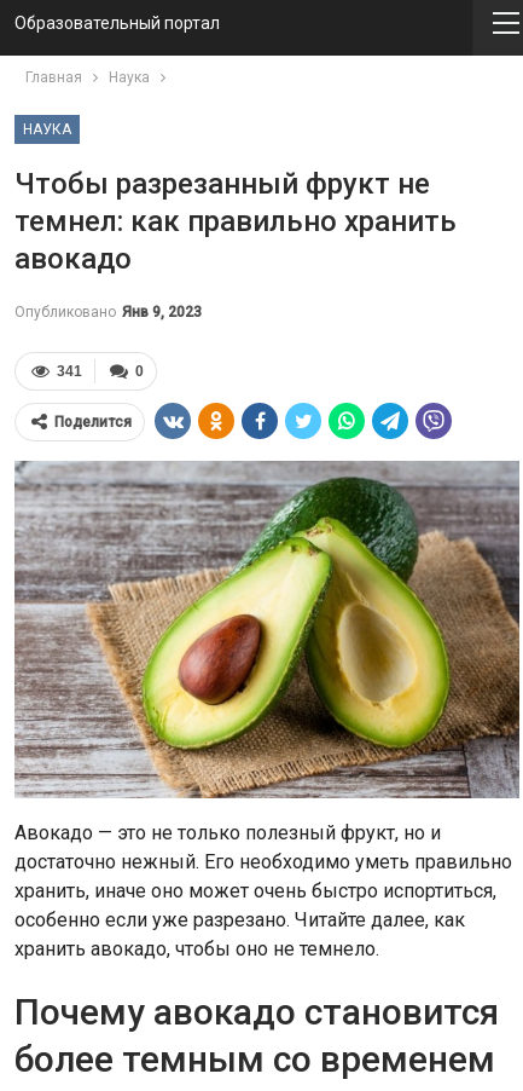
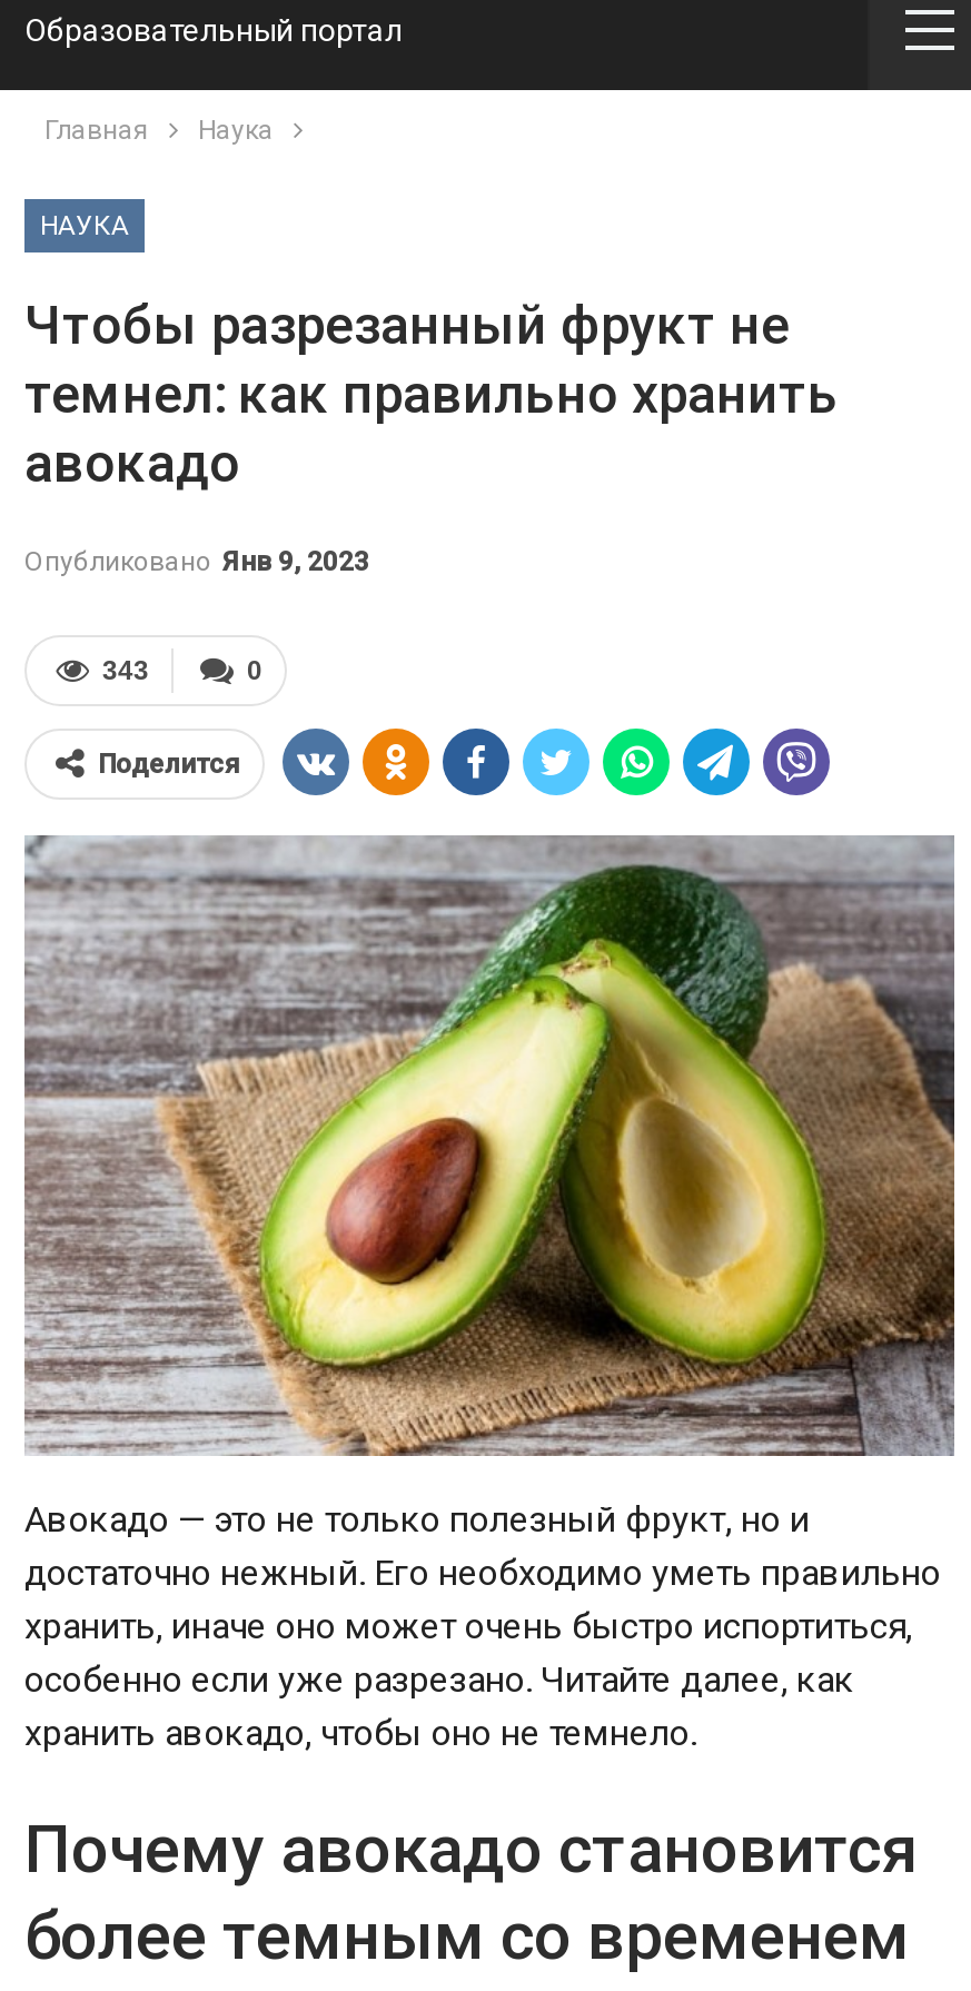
[57,363,82,380] 341 -> [102,655,149,686] 343

